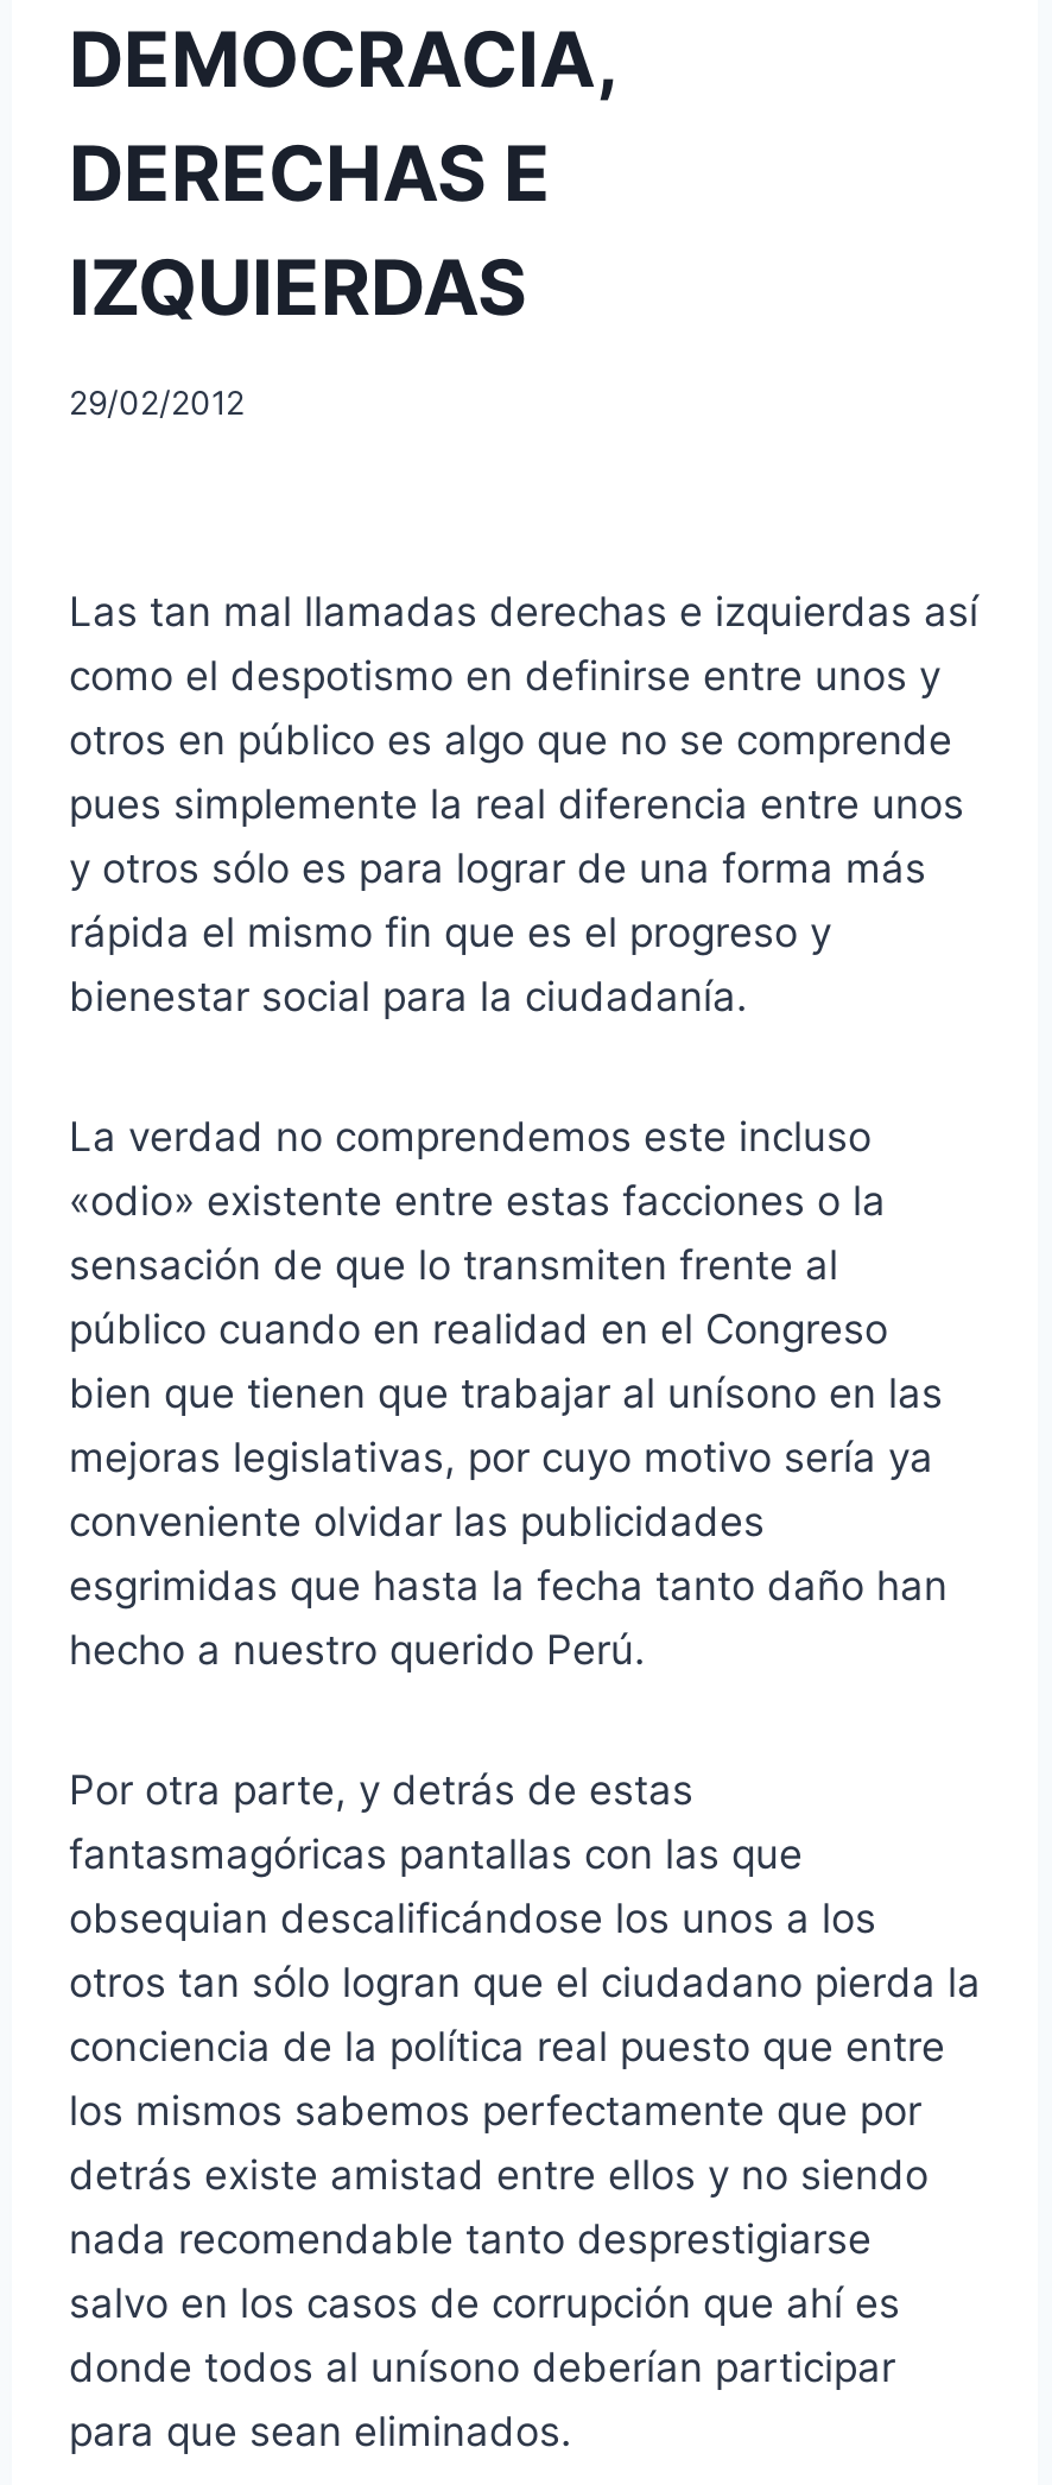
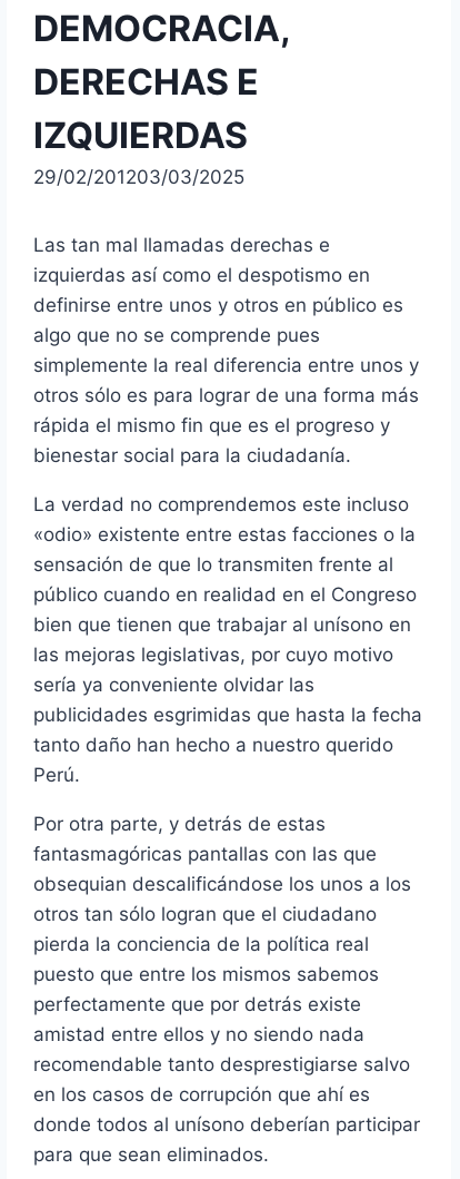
[69,383,245,421] 29/02/2012 -> [33,165,244,188] 29/02/201203/03/2025
moved [69,1112,888,1352] -> [33,493,417,605]: La verdad no comprendemos este incluso | «odio» existente entre estas facciones o la | sensación de que lo transmiten frente al | público cuando en realidad en el Congreso

